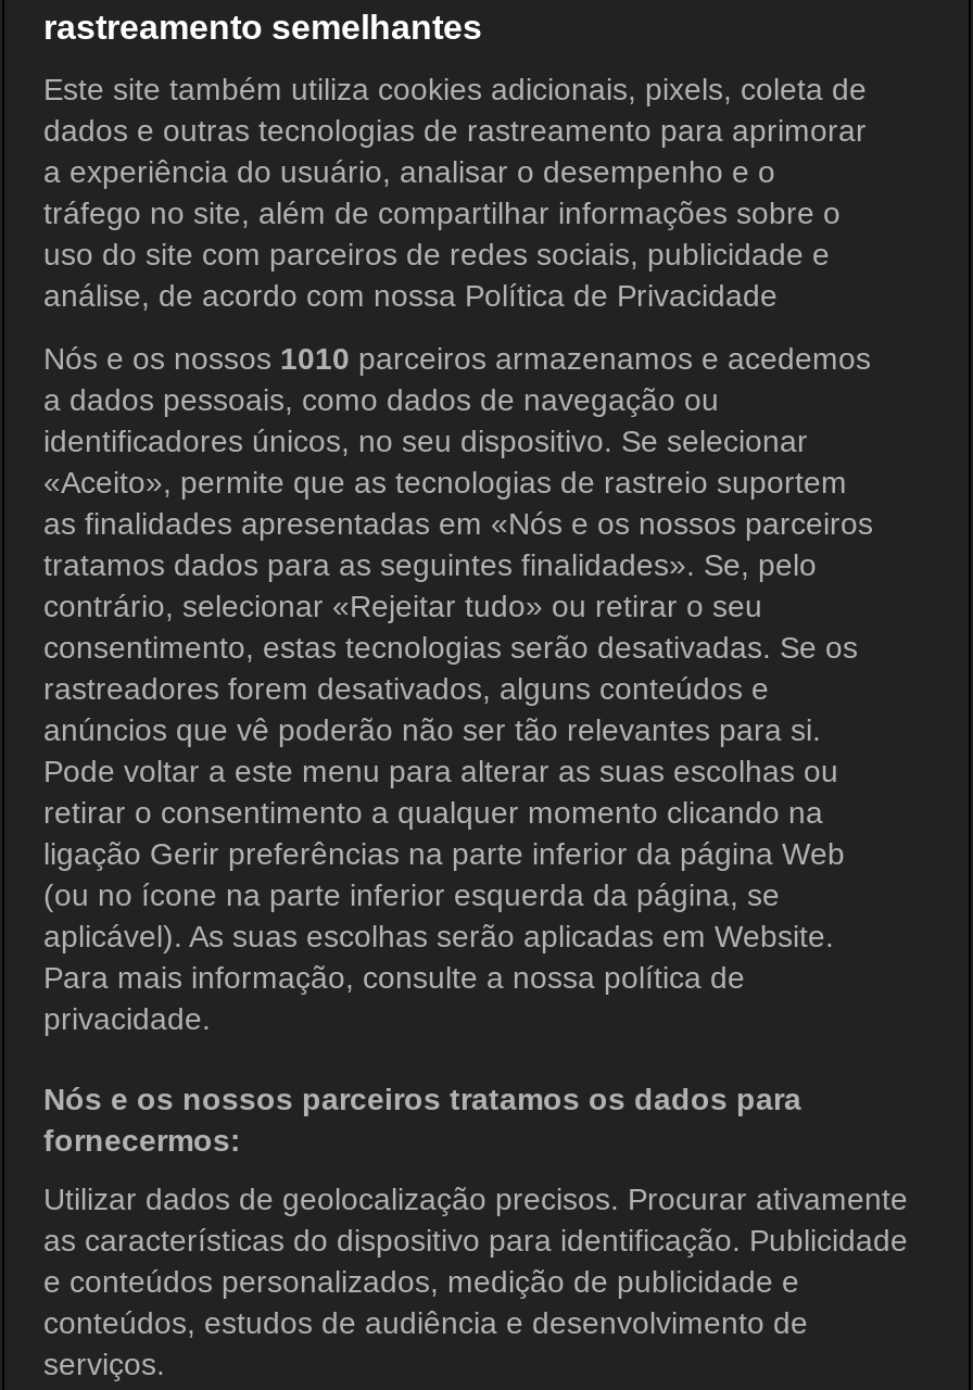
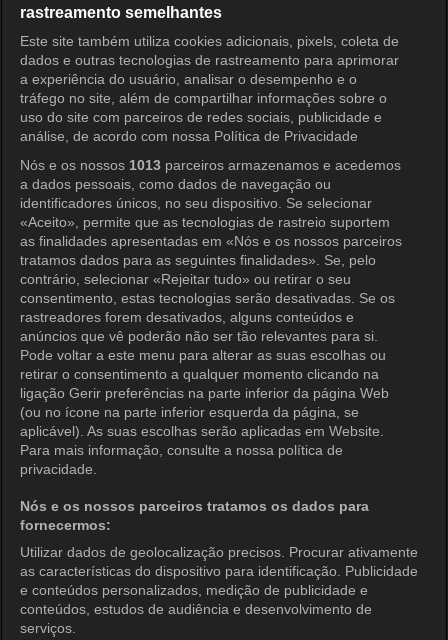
[43,341,871,376] Nós e os nossos 1010 parceiros armazenamos e acedemos -> [20,157,401,173] Nós e os nossos 1013 parceiros armazenamos e acedemos

